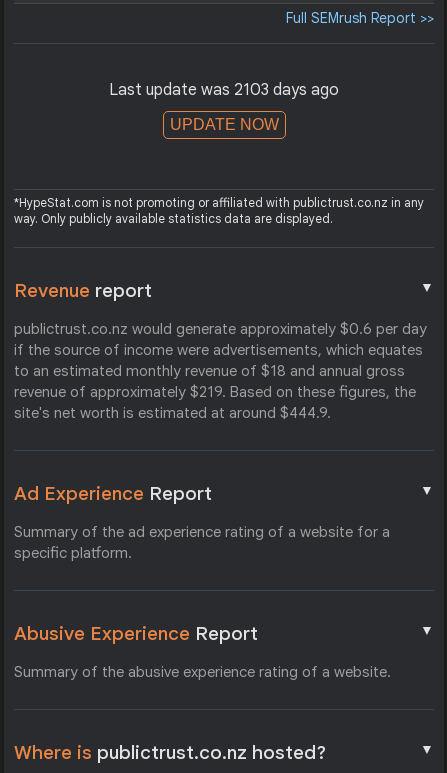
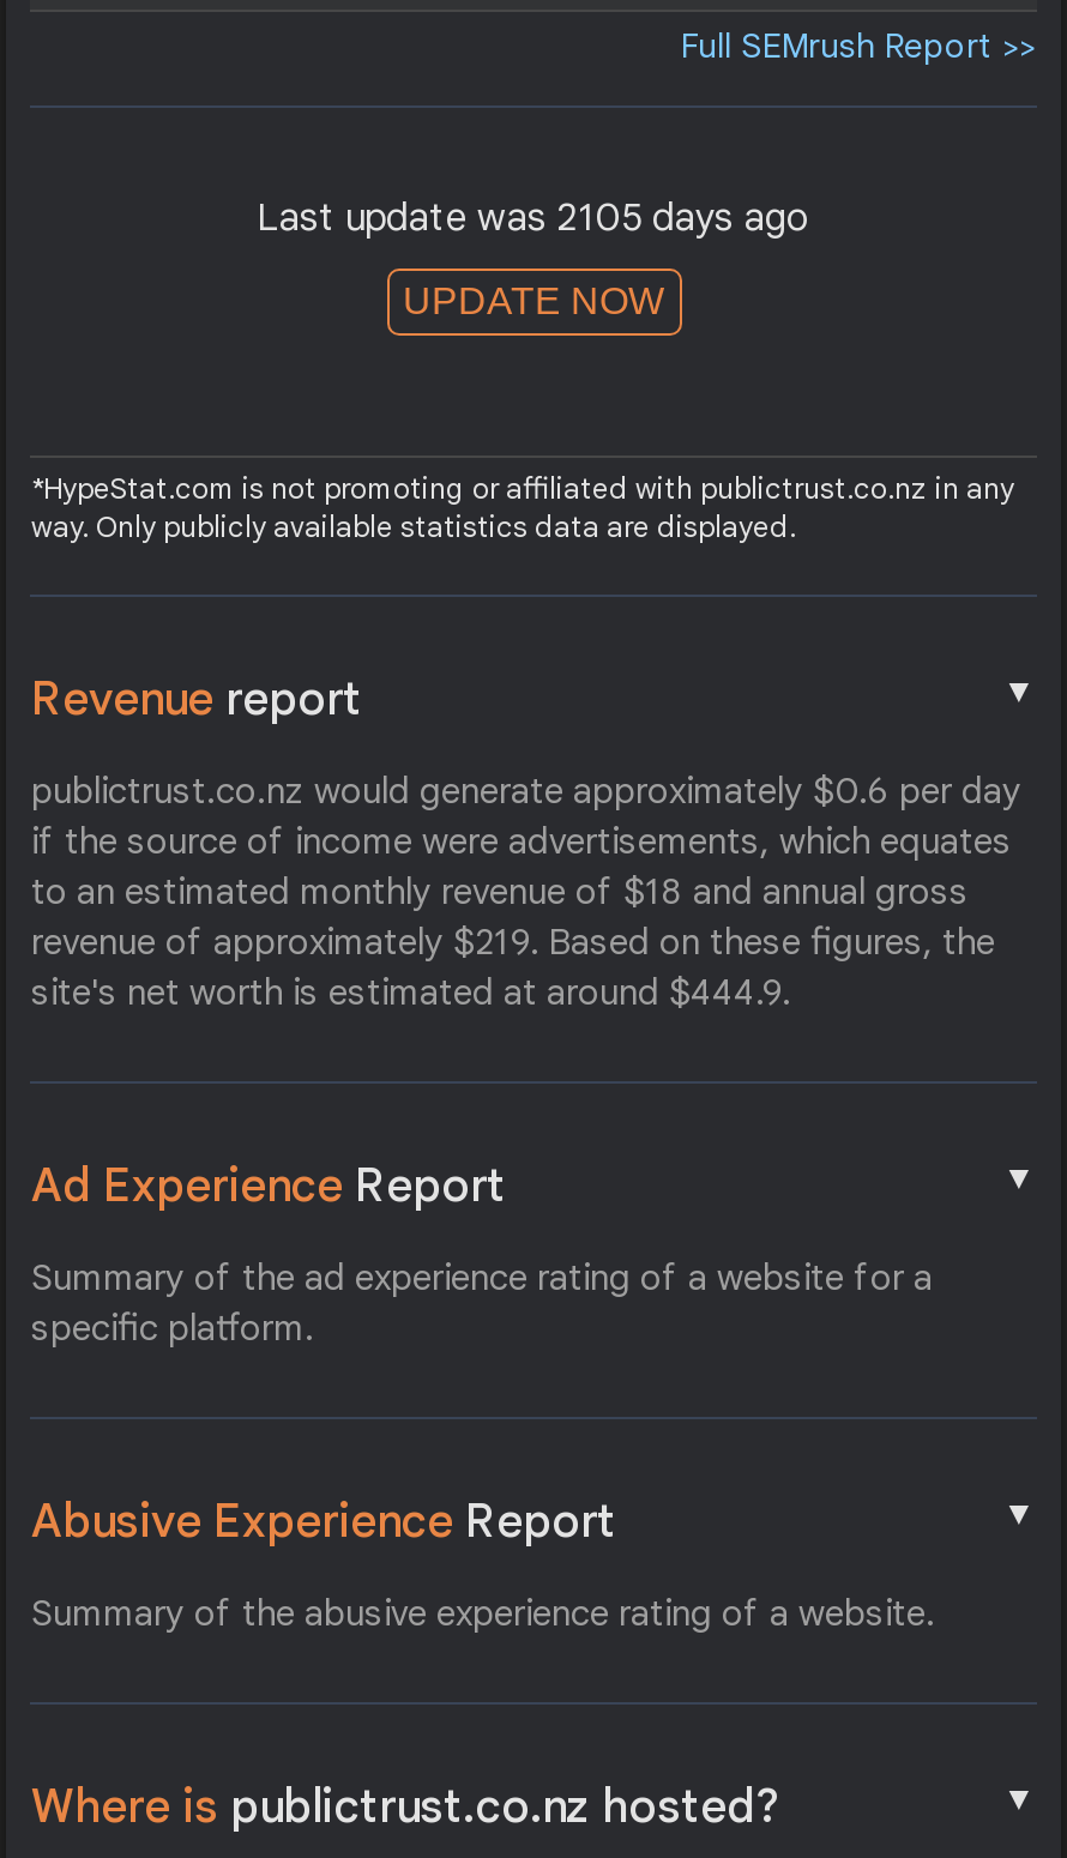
[109,80,339,100] Last update was 2103 days ago -> [257,195,810,243] Last update was 2105 days ago

